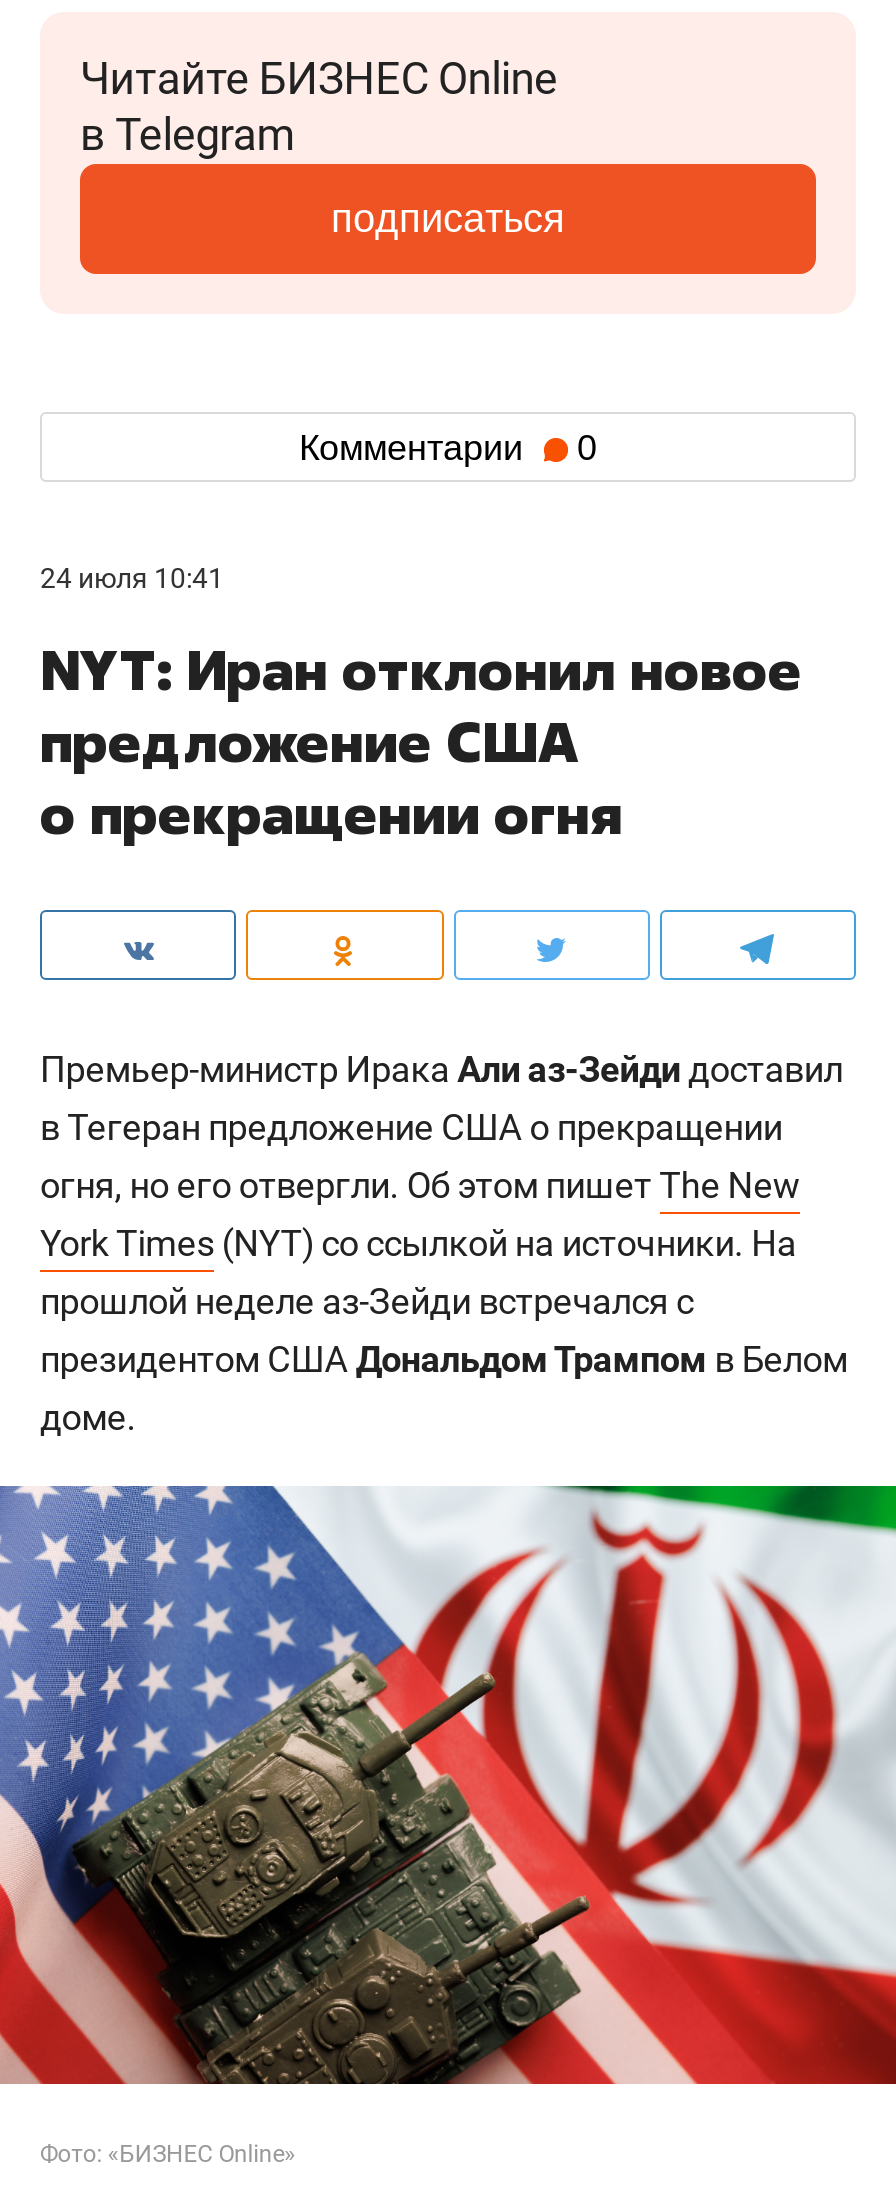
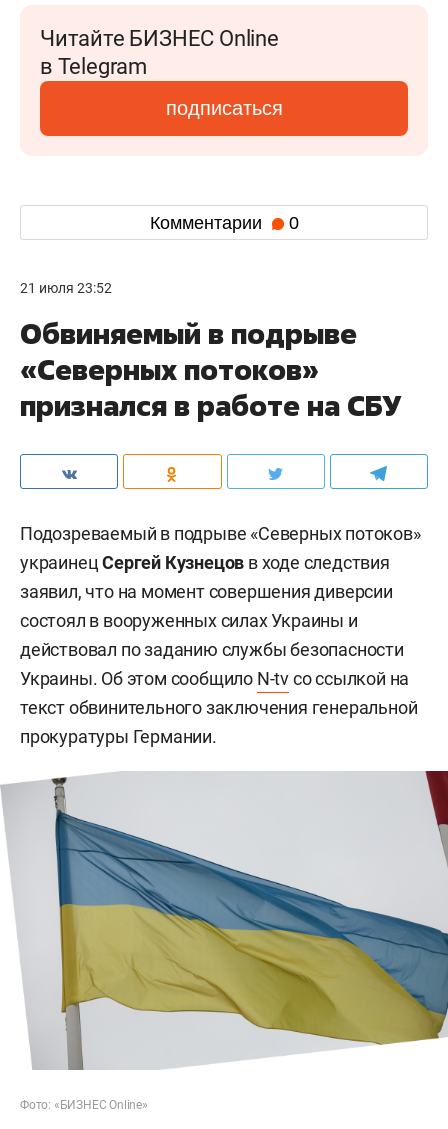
[40,562,224,594] 24 июля 10:41 -> [20,280,112,296] 21 июля 23:52
[40,632,802,850] NYT: Иран отклонил новое | предложение США | о прекращении огня -> [20,315,401,424] Обвиняемый в подрыве | «Северных потоков» | признался в работе на СБУ
[40,1048,848,1438] Премьер-министр Ирака Али аз-Зейди доставил | в Тегеран предложение США о прекращении | огня, но его отвергли. Об этом пишет The New | York Times (NYT) со ссылкой на источники. На | прошлой неделе аз-Зейди встречался с | президентом США Дональдом Трампом в Белом | доме. -> [20,523,421,747] Подозреваемый в подрыве «Северных потоков» | украинец Сергей Кузнецов в ходе следствия | заявил, что на момент совершения диверсии | состоял в вооруженных силах Украины и | действовал по заданию службы безопасности | Украины. Об этом сообщило N-tv со ссылкой на | текст обвинительного заключения генеральной | прокуратуры Германии.
[6,1484,890,2086] [image] -> [3,770,445,1070] [image]

